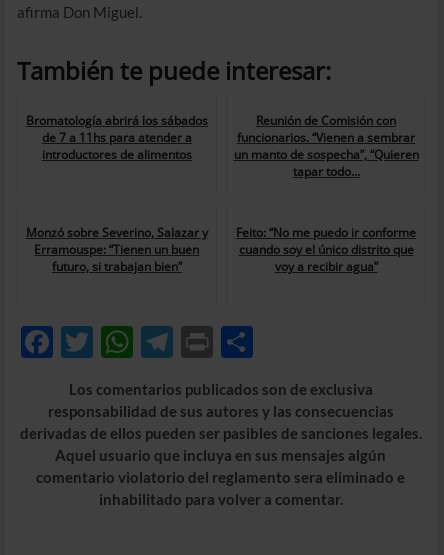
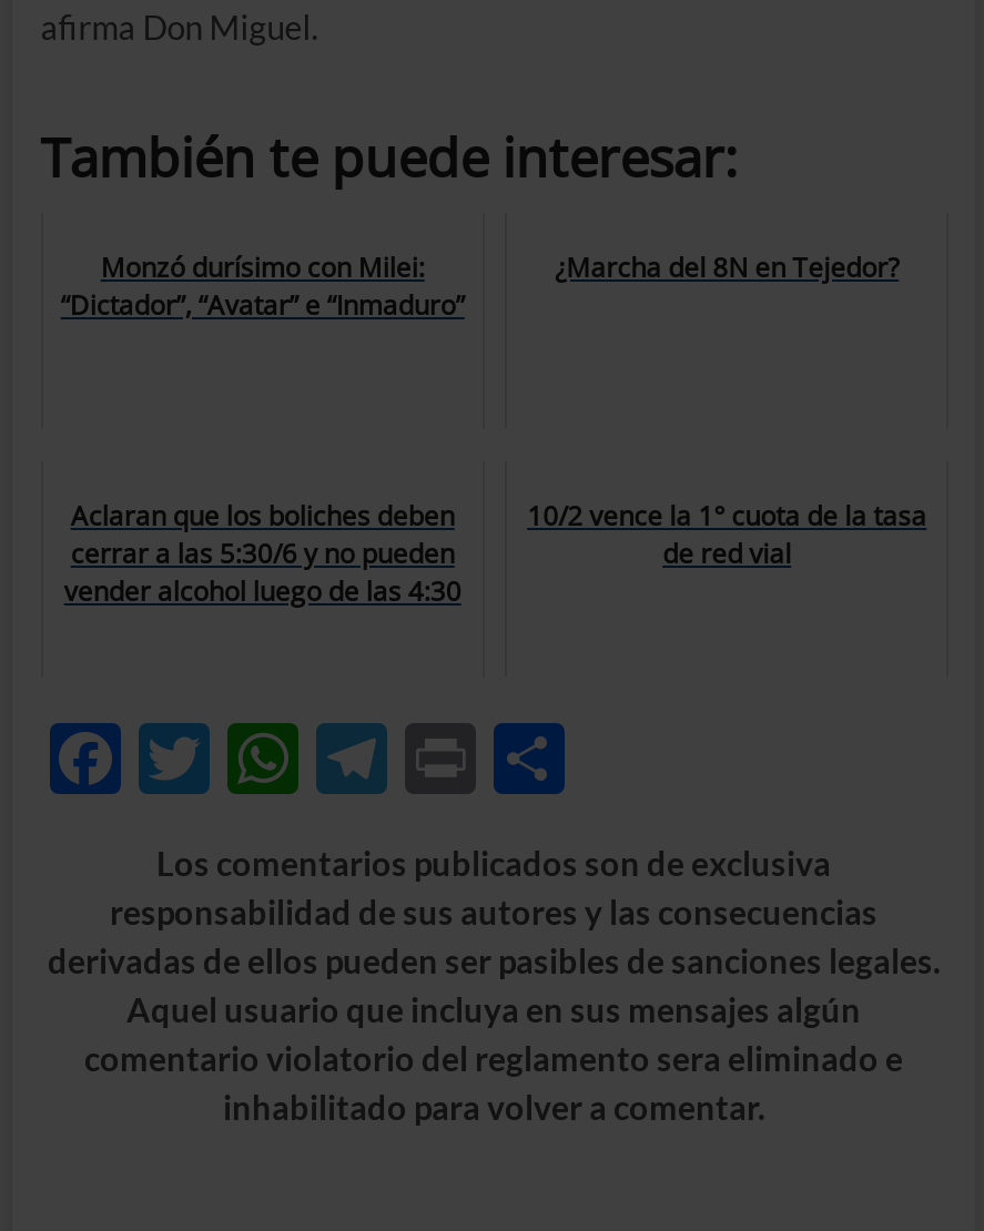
[26,112,208,163] Bromatología abrirá los sábados | de 7 a 11hs para atender a | introductores de alimentos -> [61,248,465,323] Monzó durísimo con Milei: | “Dictador”, “Avatar” e “Inmaduro”
[234,112,419,180] Reunión de Comisión con | funcionarios. “Vienen a sembrar | un manto de sospecha”, “Quieren | tapar todo... -> [555,248,899,286] ¿Marcha del 8N en Tejedor?
[26,224,208,275] Monzó sobre Severino, Salazar y | Erramouspe: “Tienen un buen | futuro, si trabajan bien” -> [64,496,461,610] Aclaran que los boliches deben | cerrar a las 5:30/6 y no pueden | vender alcohol luego de las 4:30
[236,224,416,275] Feito: “No me puedo ir conforme | cuando soy el único distrito que | voy a recibir agua” -> [527,496,927,572] 10/2 vence la 1° cuota de la tasa | de red vial

